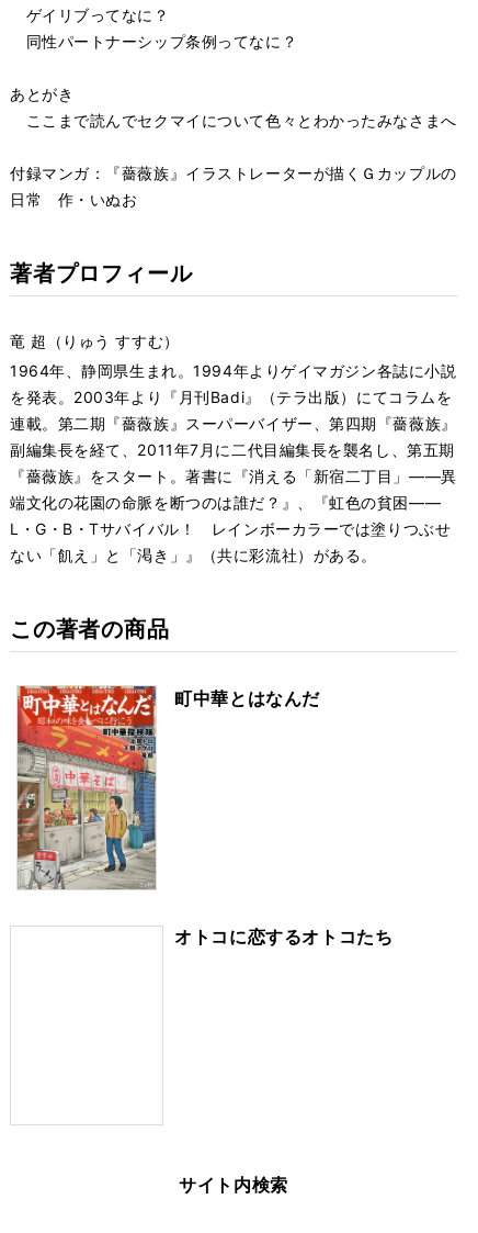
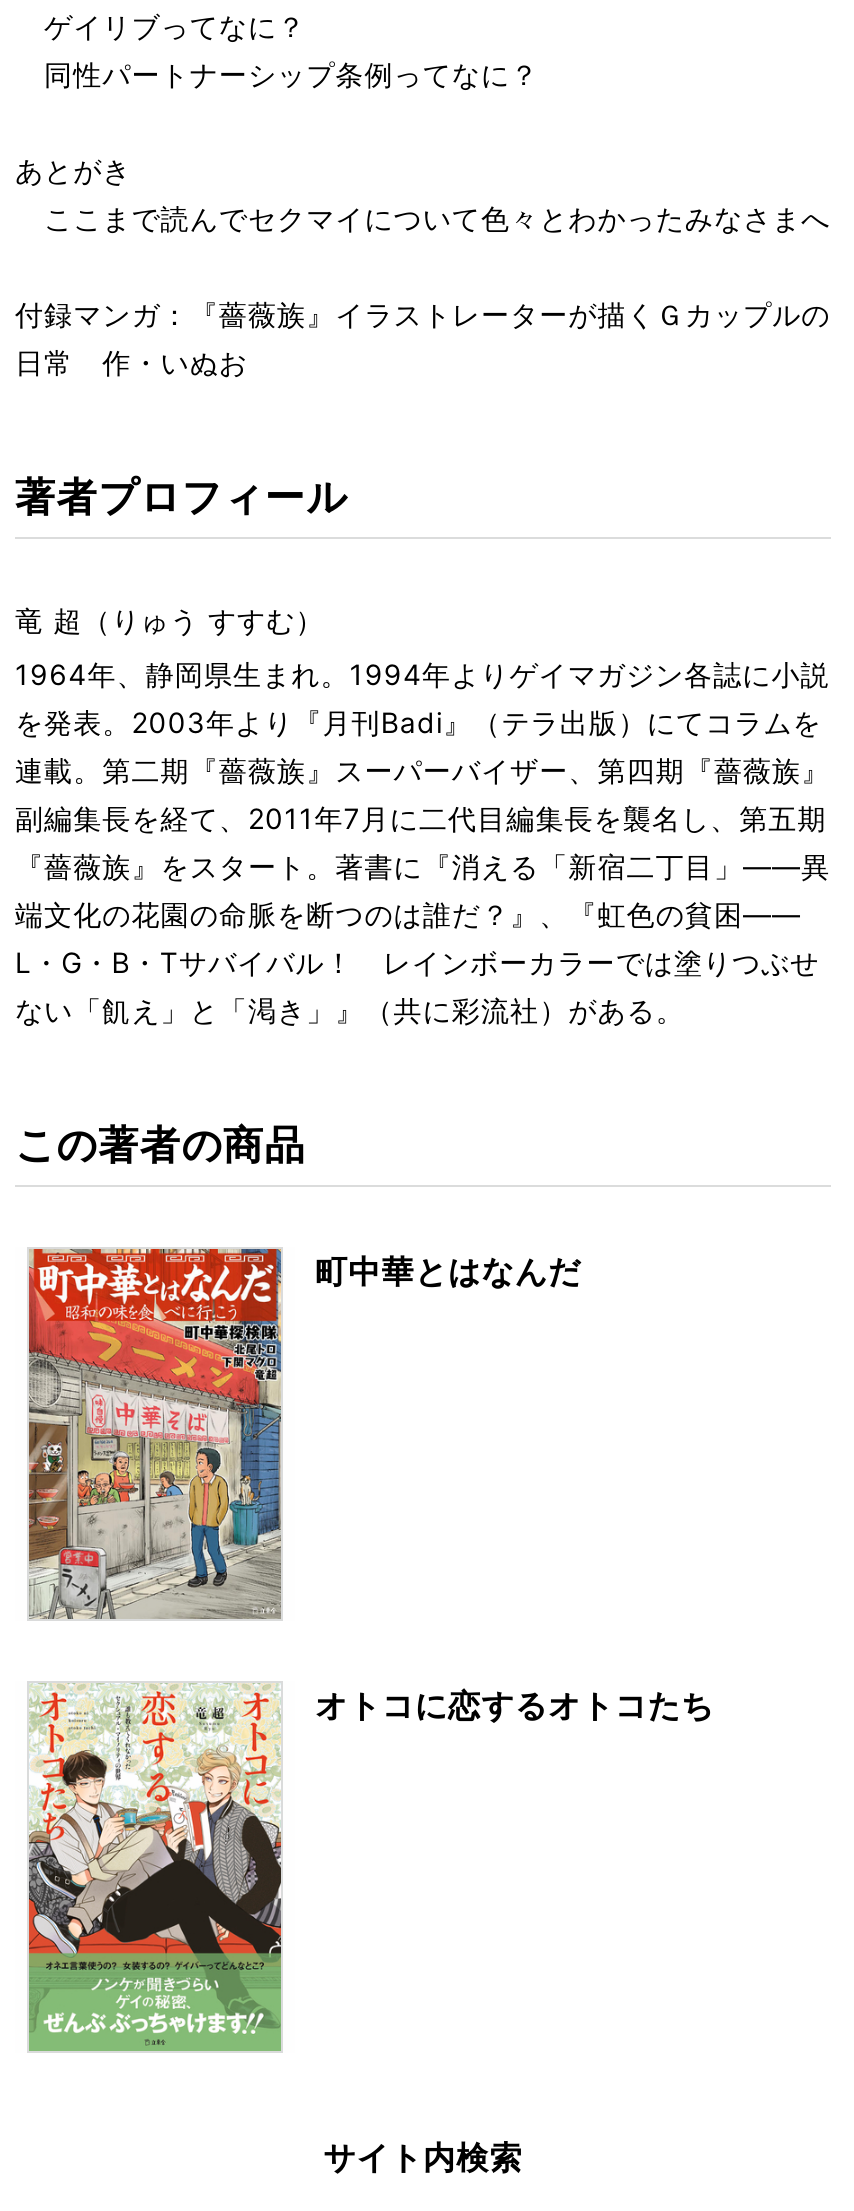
none -> [27,1683,283,2053] [image]

